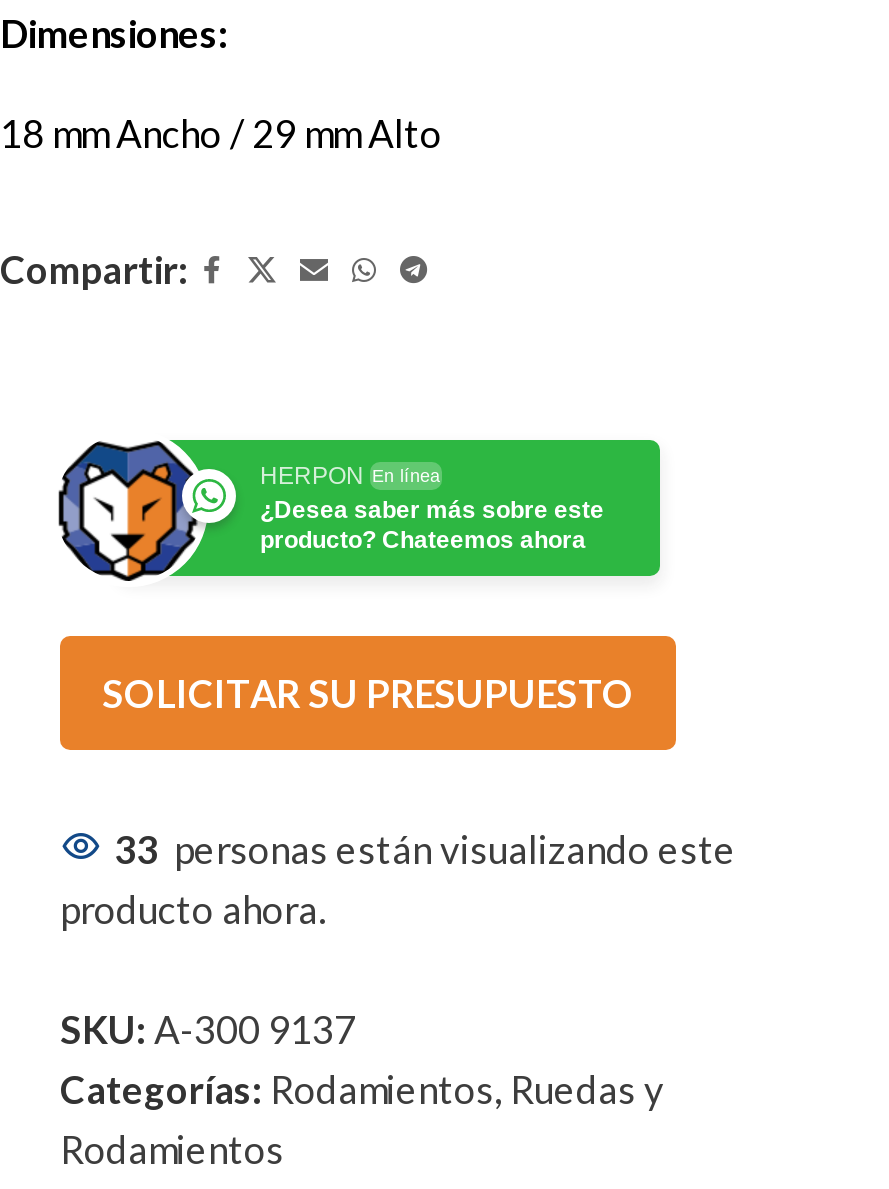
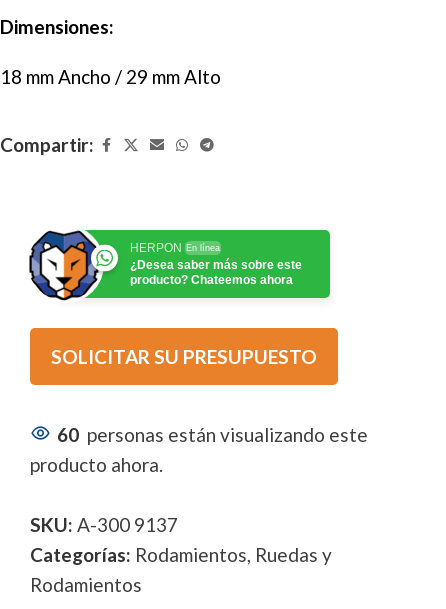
[114,826,736,872] 33 personas están visualizando este -> [57,423,368,446] 60 personas están visualizando este

